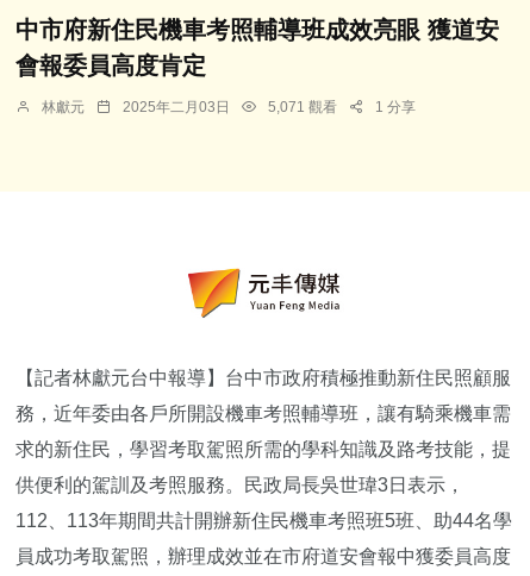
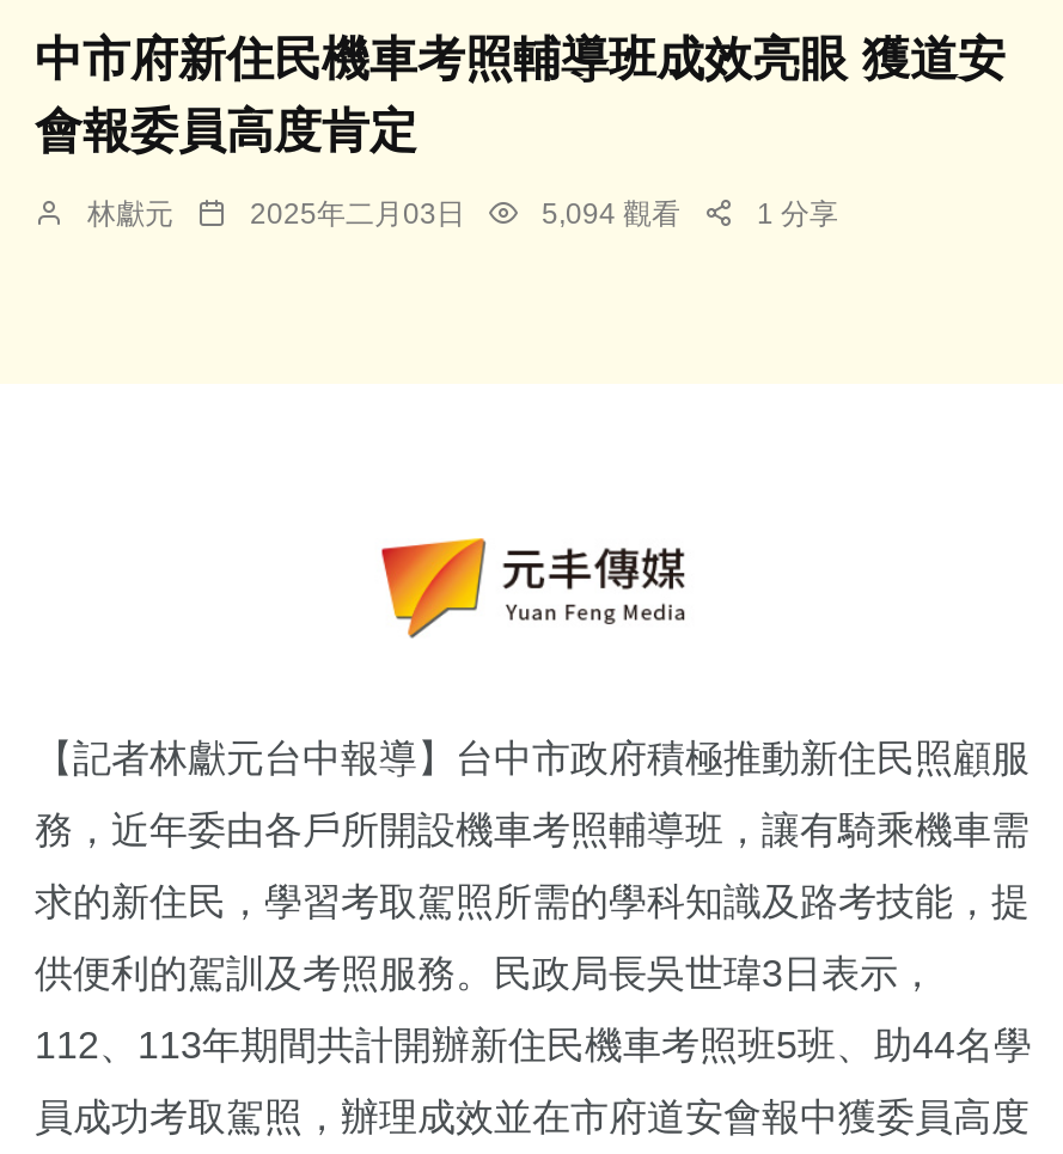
[268,99,337,116] 5,071 觀看 -> [542,198,680,232] 5,094 觀看

